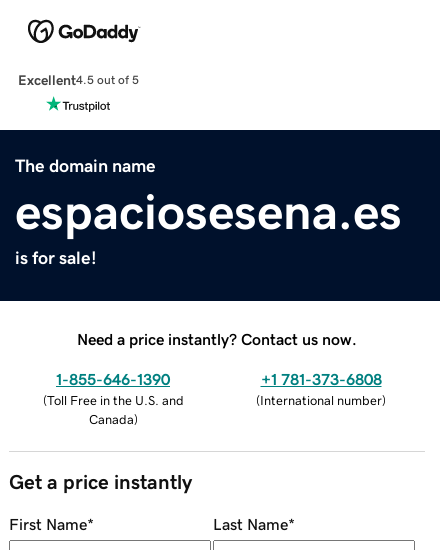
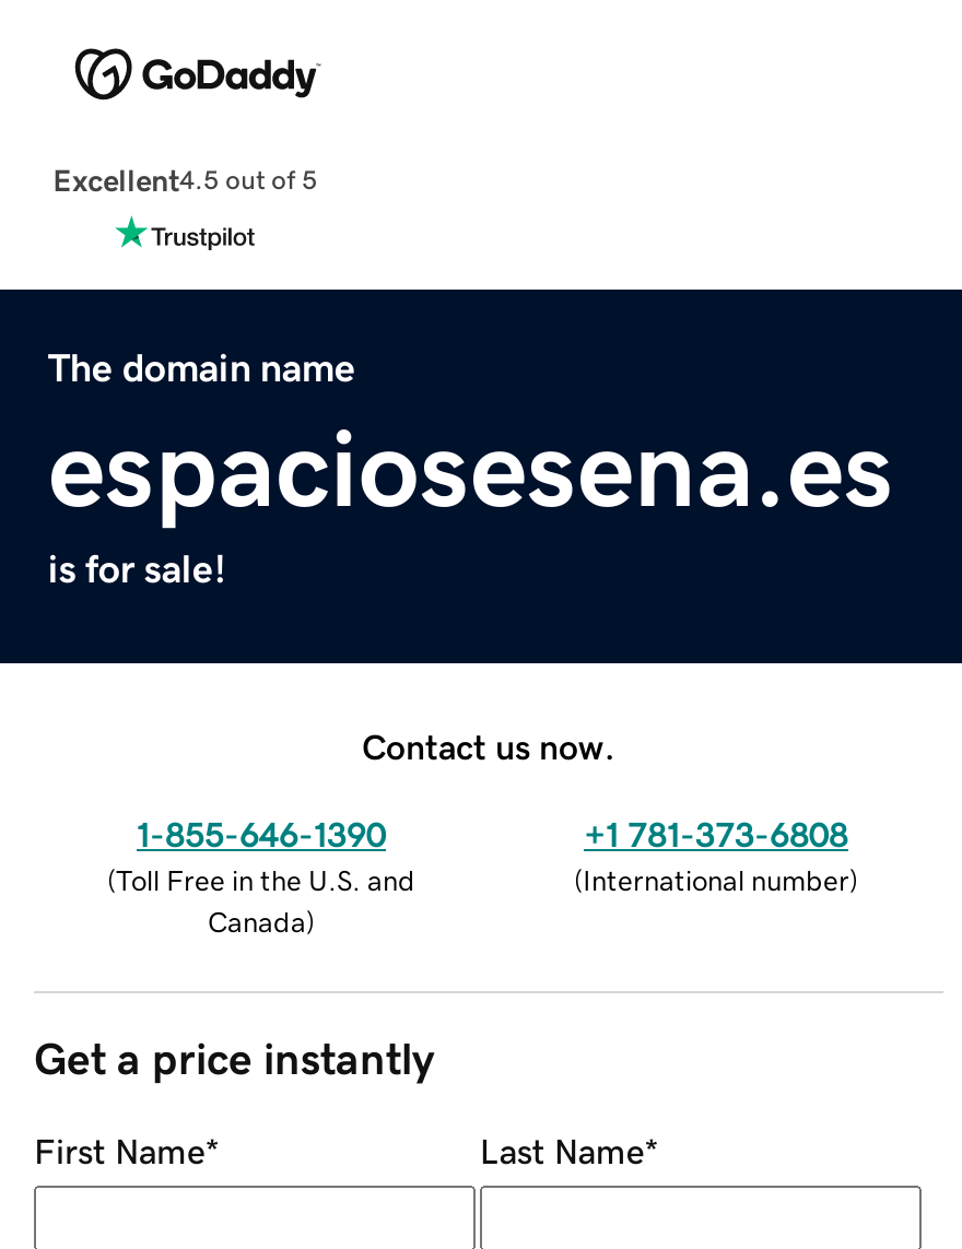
[77,331,357,347] Need a price instantly? Contact us now. -> [362,728,615,763] Contact us now.

